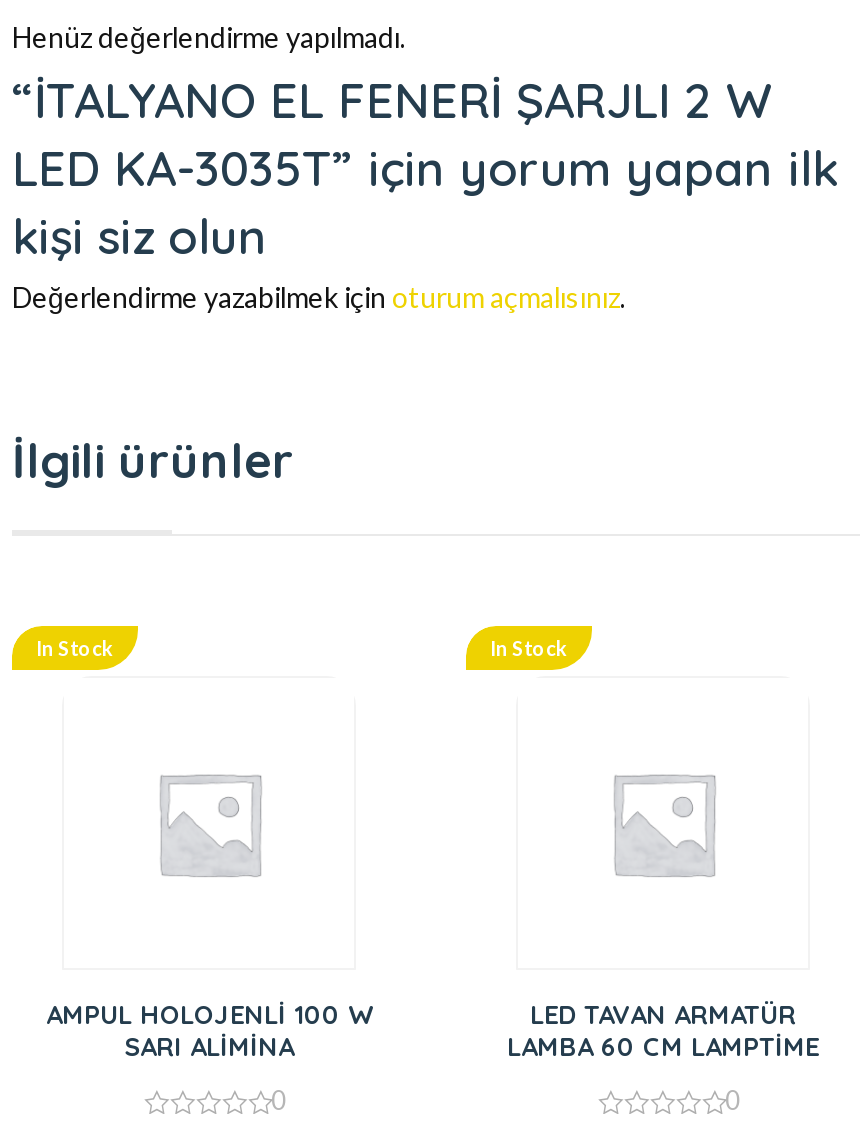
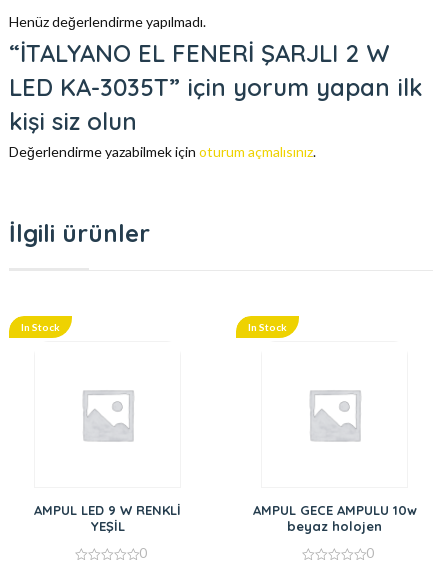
[46,999,372,1063] AMPUL HOLOJENLİ 100 W | SARI ALİMİNA -> [34,502,181,534] AMPUL LED 9 W RENKLİ | YEŞİL
[507,999,819,1063] LED TAVAN ARMATÜR | LAMBA 60 CM LAMPTİME -> [252,502,416,534] AMPUL GECE AMPULU 10w | beyaz holojen

